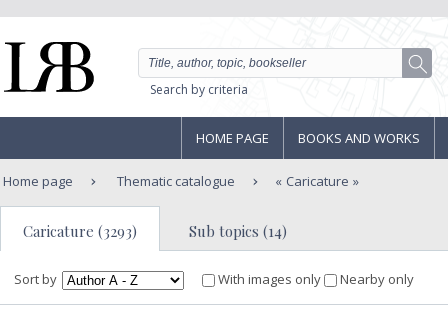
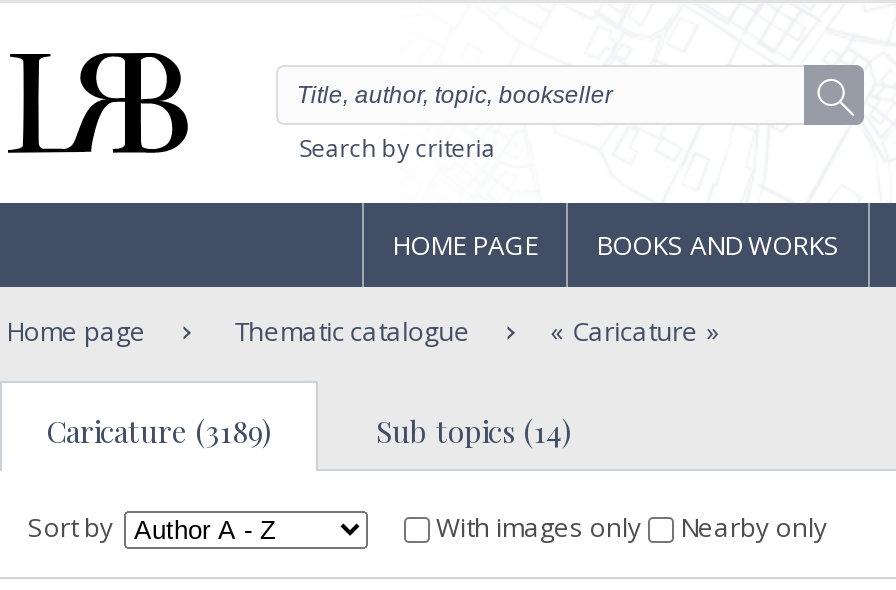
[23,221,137,241] Caricature (3293) -> [46,411,272,451] Caricature (3189)

